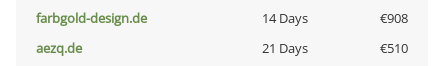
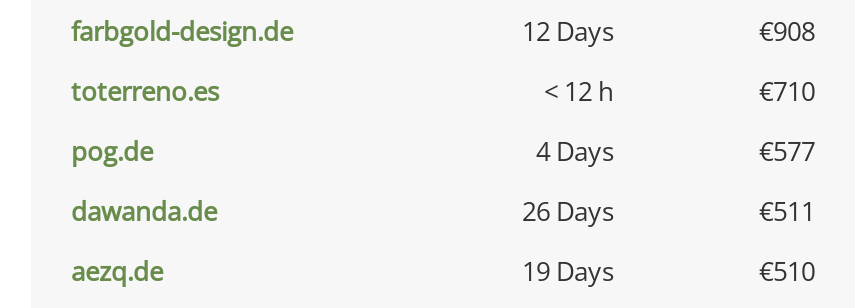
[261,9,307,27] 14 Days -> [522,13,614,49] 12 Days
none -> [71,73,815,229] toterreno.es | < 12 h | €710 | pog.de | 4 Days | €577 | dawanda.de | 26 Days | €511
[261,39,307,57] 21 Days -> [522,253,614,289] 19 Days

